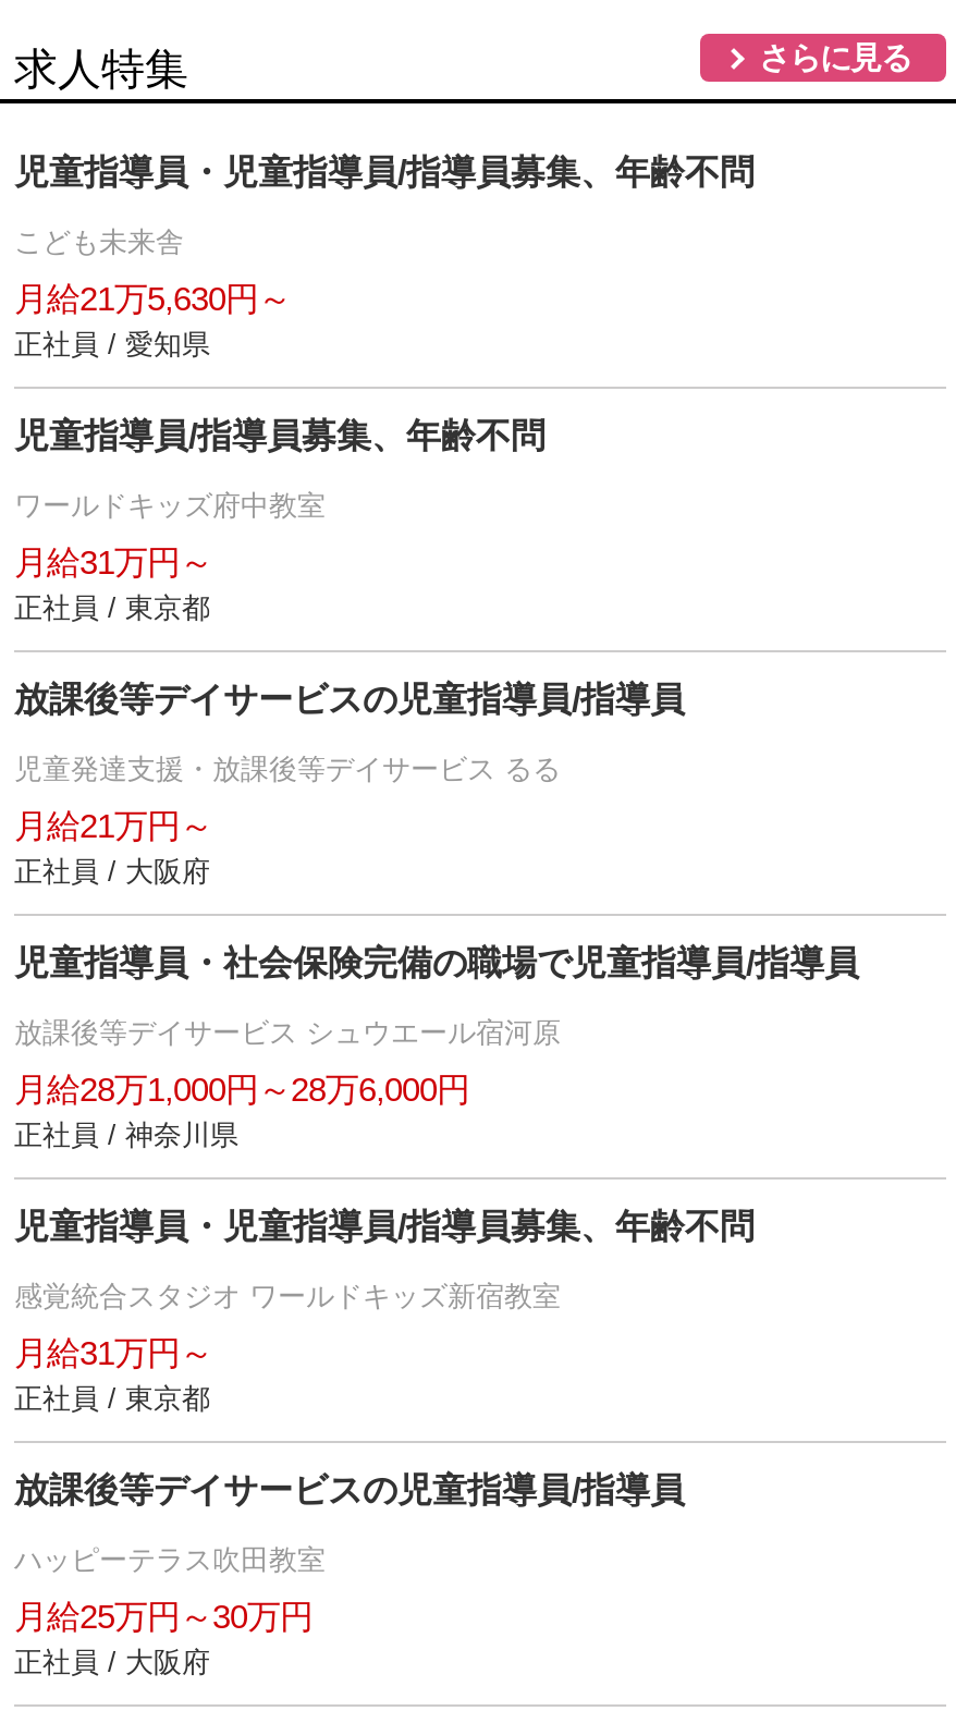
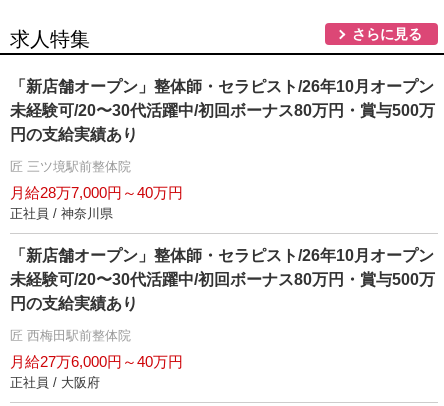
[14,154,859,1108] 児童指導員・児童指導員/指導員募集、年齢不問 | こども未来舎 | 月給21万5,630円～ | 正社員 / 愛知県 | 児童指導員/指導員募集、年齢不問 | ワールドキッズ府中教室 | 月給31万円～ | 正社員 / 東京都 | 放課後等デイサービスの児童指導員/指導員 | 児童発達支援・放課後等デイサービス るる | 月給21万円～ | 正社員 / 大阪府 | 児童指導員・社会保険完備の職場で児童指導員/指導員 | 放課後等デイサービス シュウエール宿河原 | 月給28万1,000円～28万6,000円 -> [10,78,435,201] 「新店舗オープン」整体師・セラピスト/26年10月オープン | 未経験可/20〜30代活躍中/初回ボーナス80万円・賞与500万 | 円の支給実績あり | 匠 三ツ境駅前整体院 | 月給28万7,000円～40万円
[14,1208,755,1635] 児童指導員・児童指導員/指導員募集、年齢不問 | 感覚統合スタジオ ワールドキッズ新宿教室 | 月給31万円～ | 正社員 / 東京都 | 放課後等デイサービスの児童指導員/指導員 | ハッピーテラス吹田教室 | 月給25万円～30万円 -> [10,247,435,370] 「新店舗オープン」整体師・セラピスト/26年10月オープン | 未経験可/20〜30代活躍中/初回ボーナス80万円・賞与500万 | 円の支給実績あり | 匠 西梅田駅前整体院 | 月給27万6,000円～40万円

